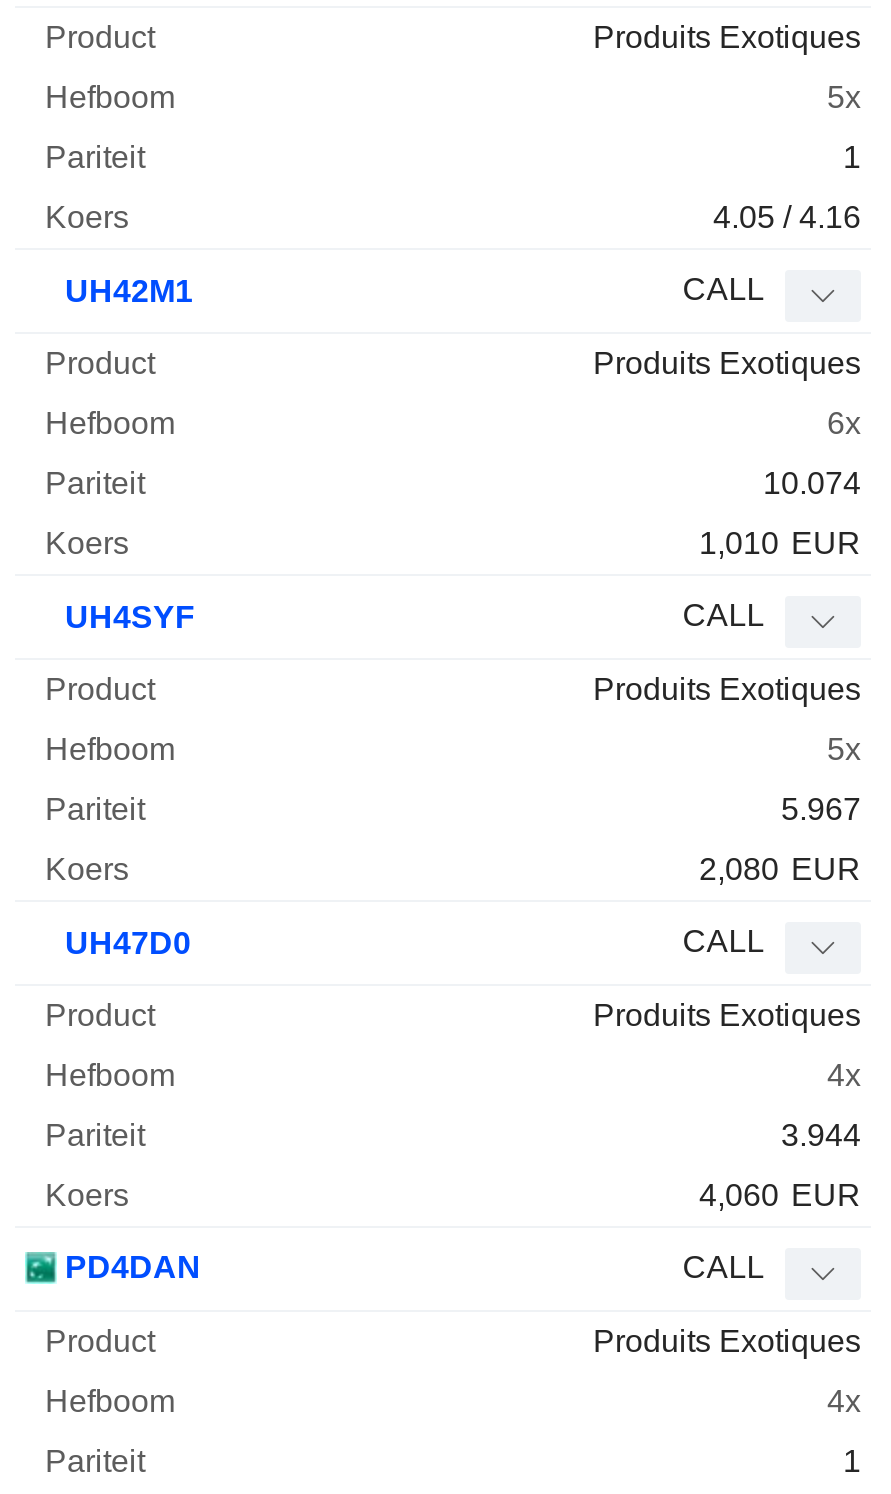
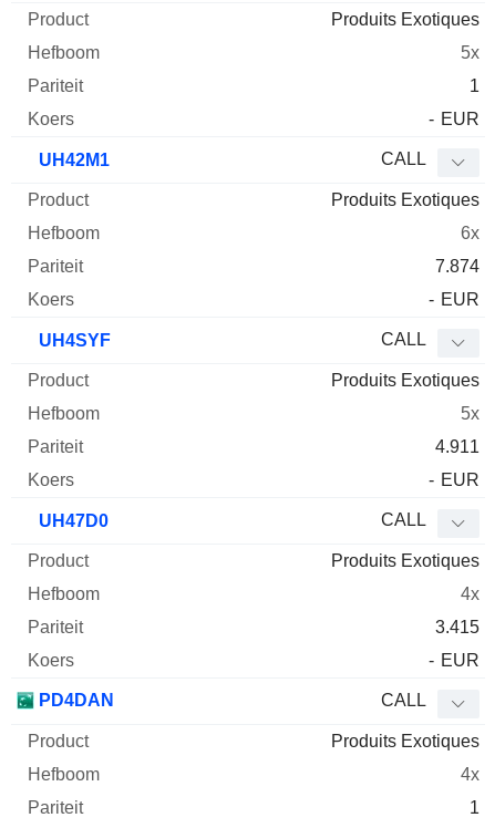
[713,200,861,234] 4.05 / 4.16 -> [429,110,479,129] - EUR
[763,466,861,500] 10.074 -> [435,257,479,276] 7.874
[699,526,861,560] 1,010 EUR -> [429,290,479,309] - EUR
[781,792,861,826] 5.967 -> [435,437,479,456] 4.911
[699,852,861,886] 2,080 EUR -> [429,471,479,489] - EUR
[781,1118,861,1152] 3.944 -> [435,618,479,637] 3.415
[699,1178,861,1212] 4,060 EUR -> [429,651,479,670] - EUR

